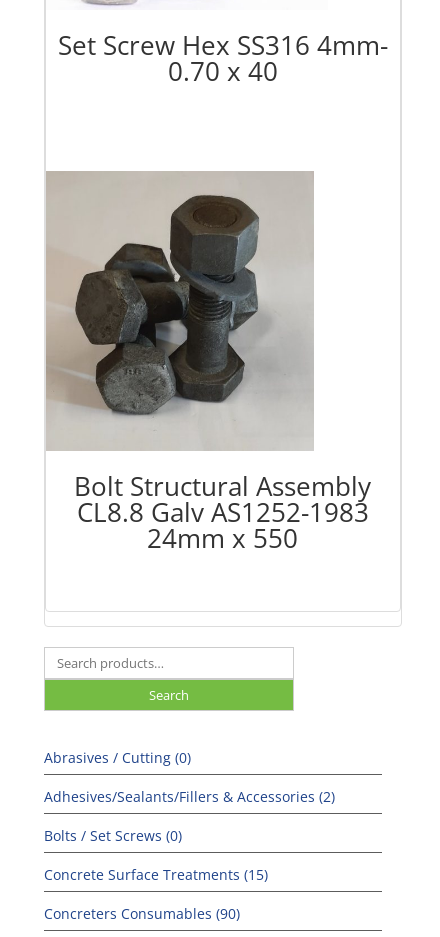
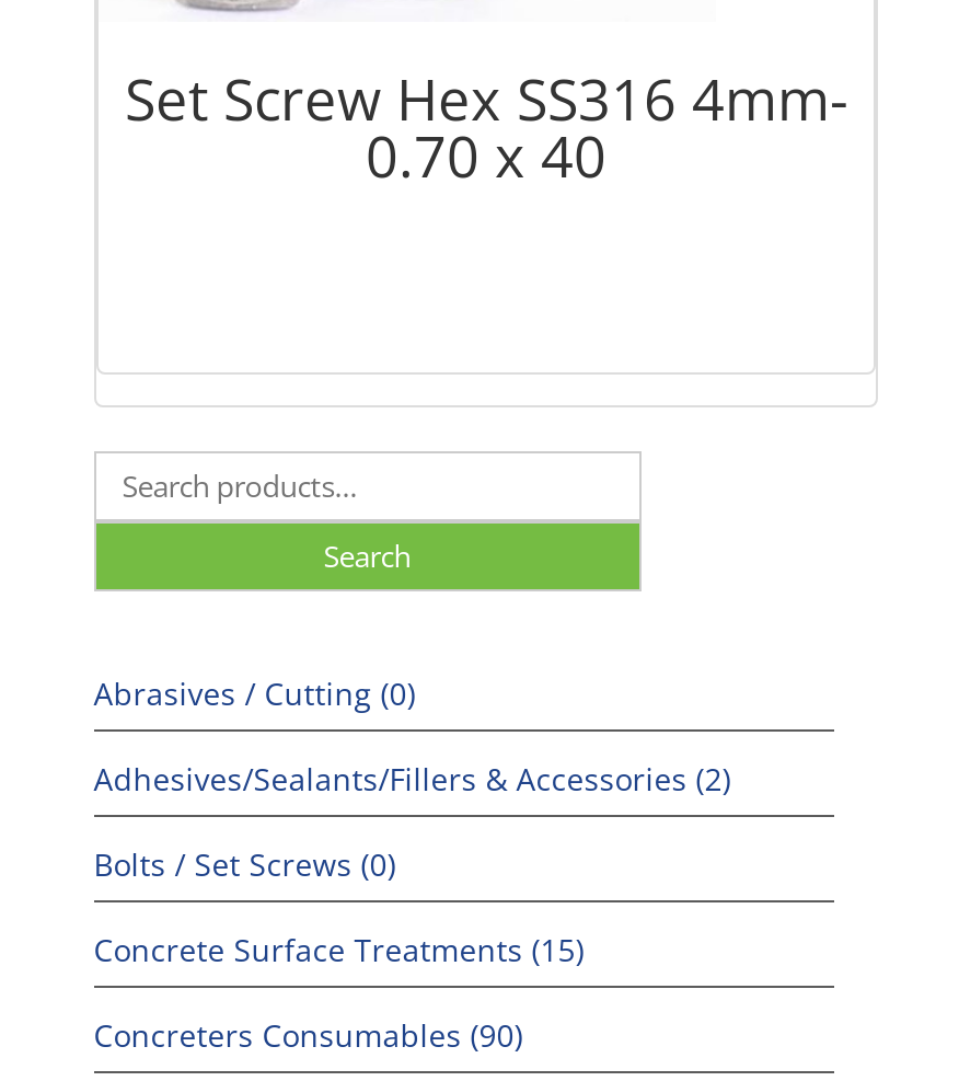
[45,171,371,555] [image] | Bolt Structural Assembly | CL8.8 Galv AS1252-1983 | 24mm x 550 -> none

